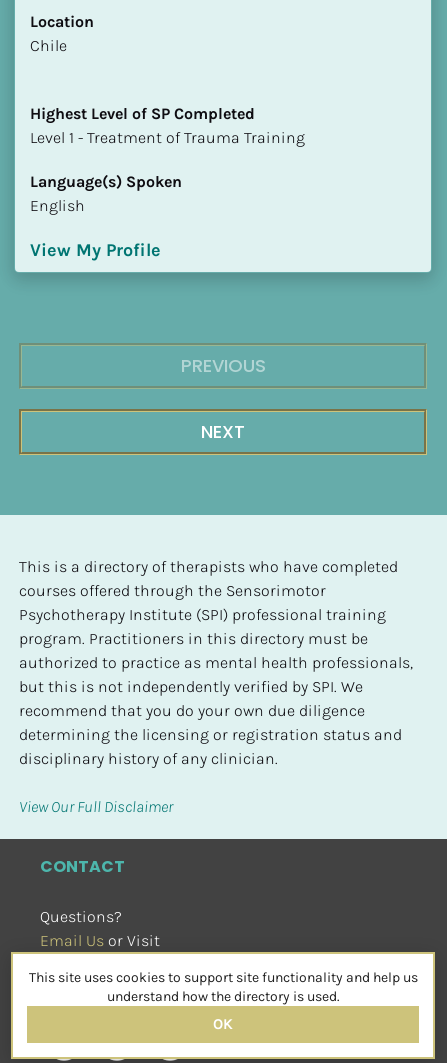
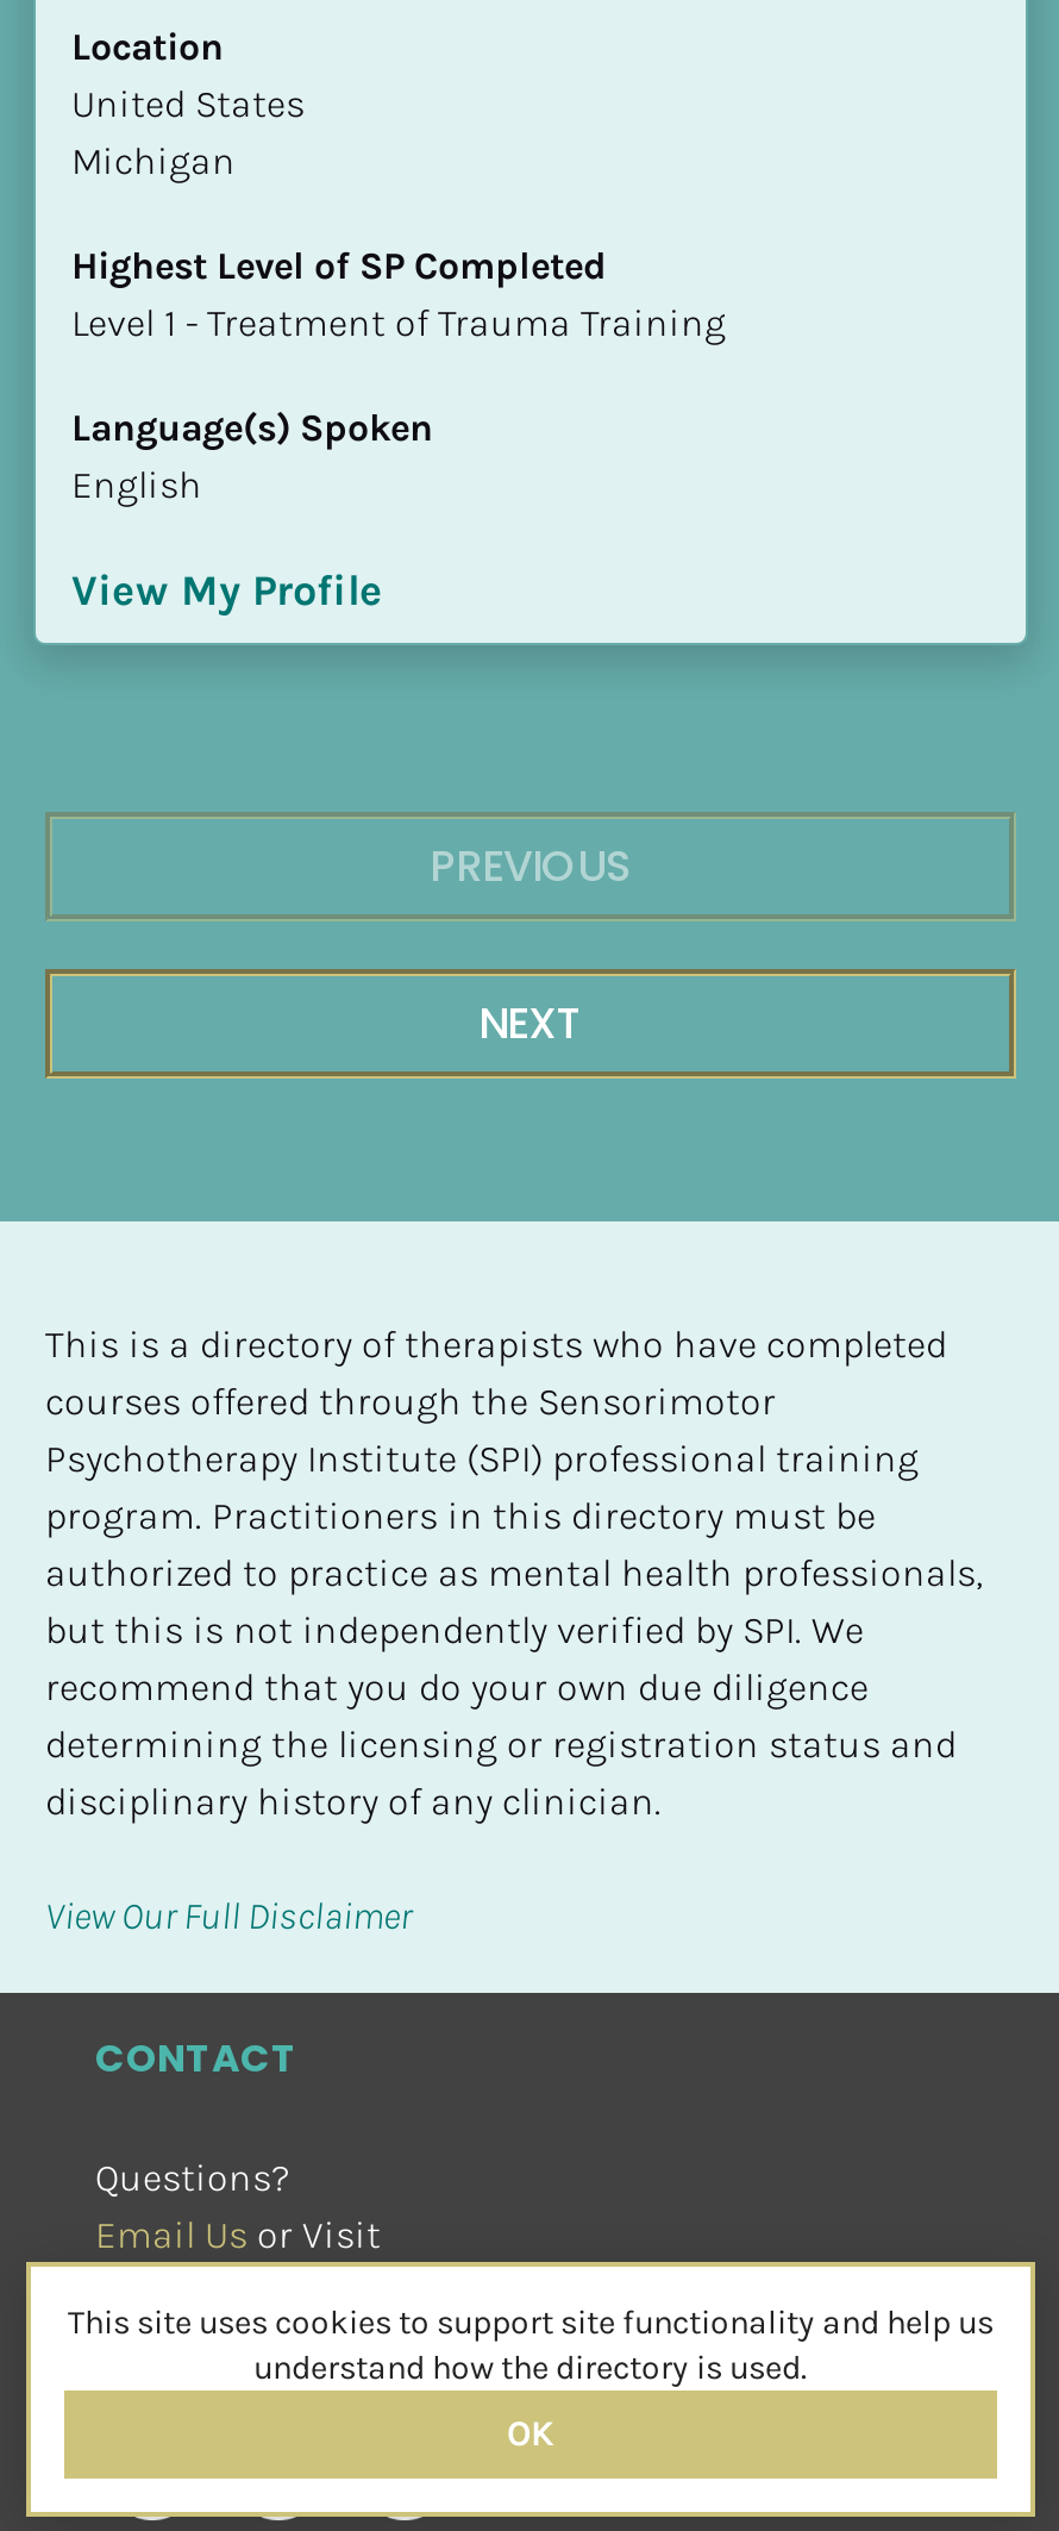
[30,36,67,55] Chile -> [71,80,305,183] United States | Michigan

